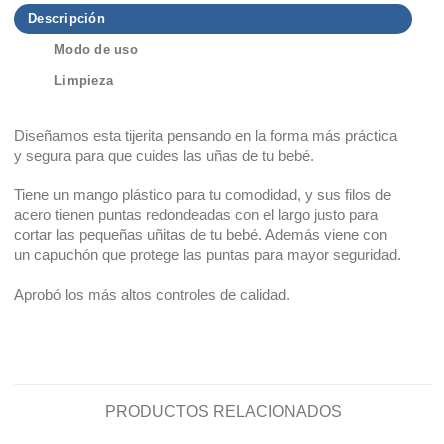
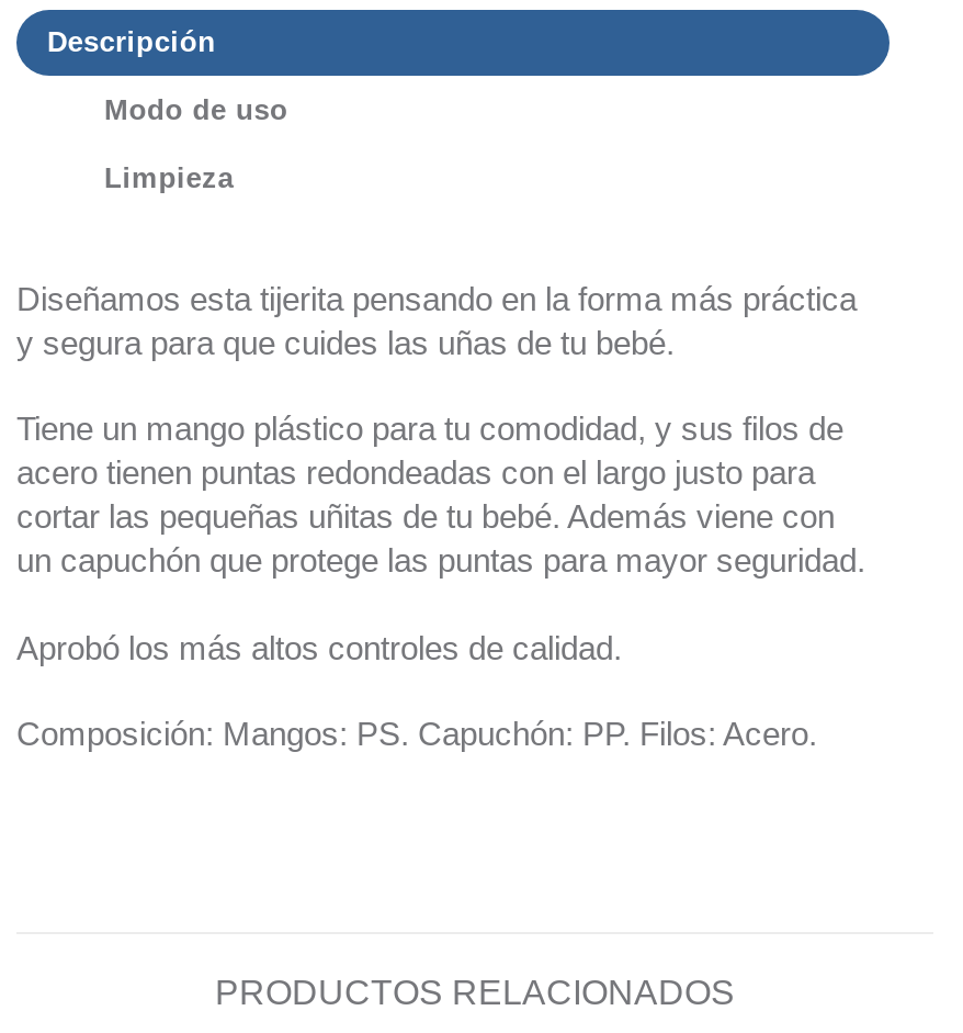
none -> [16,715,817,753] Composición: Mangos: PS. Capuchón: PP. Filos: Acero.

